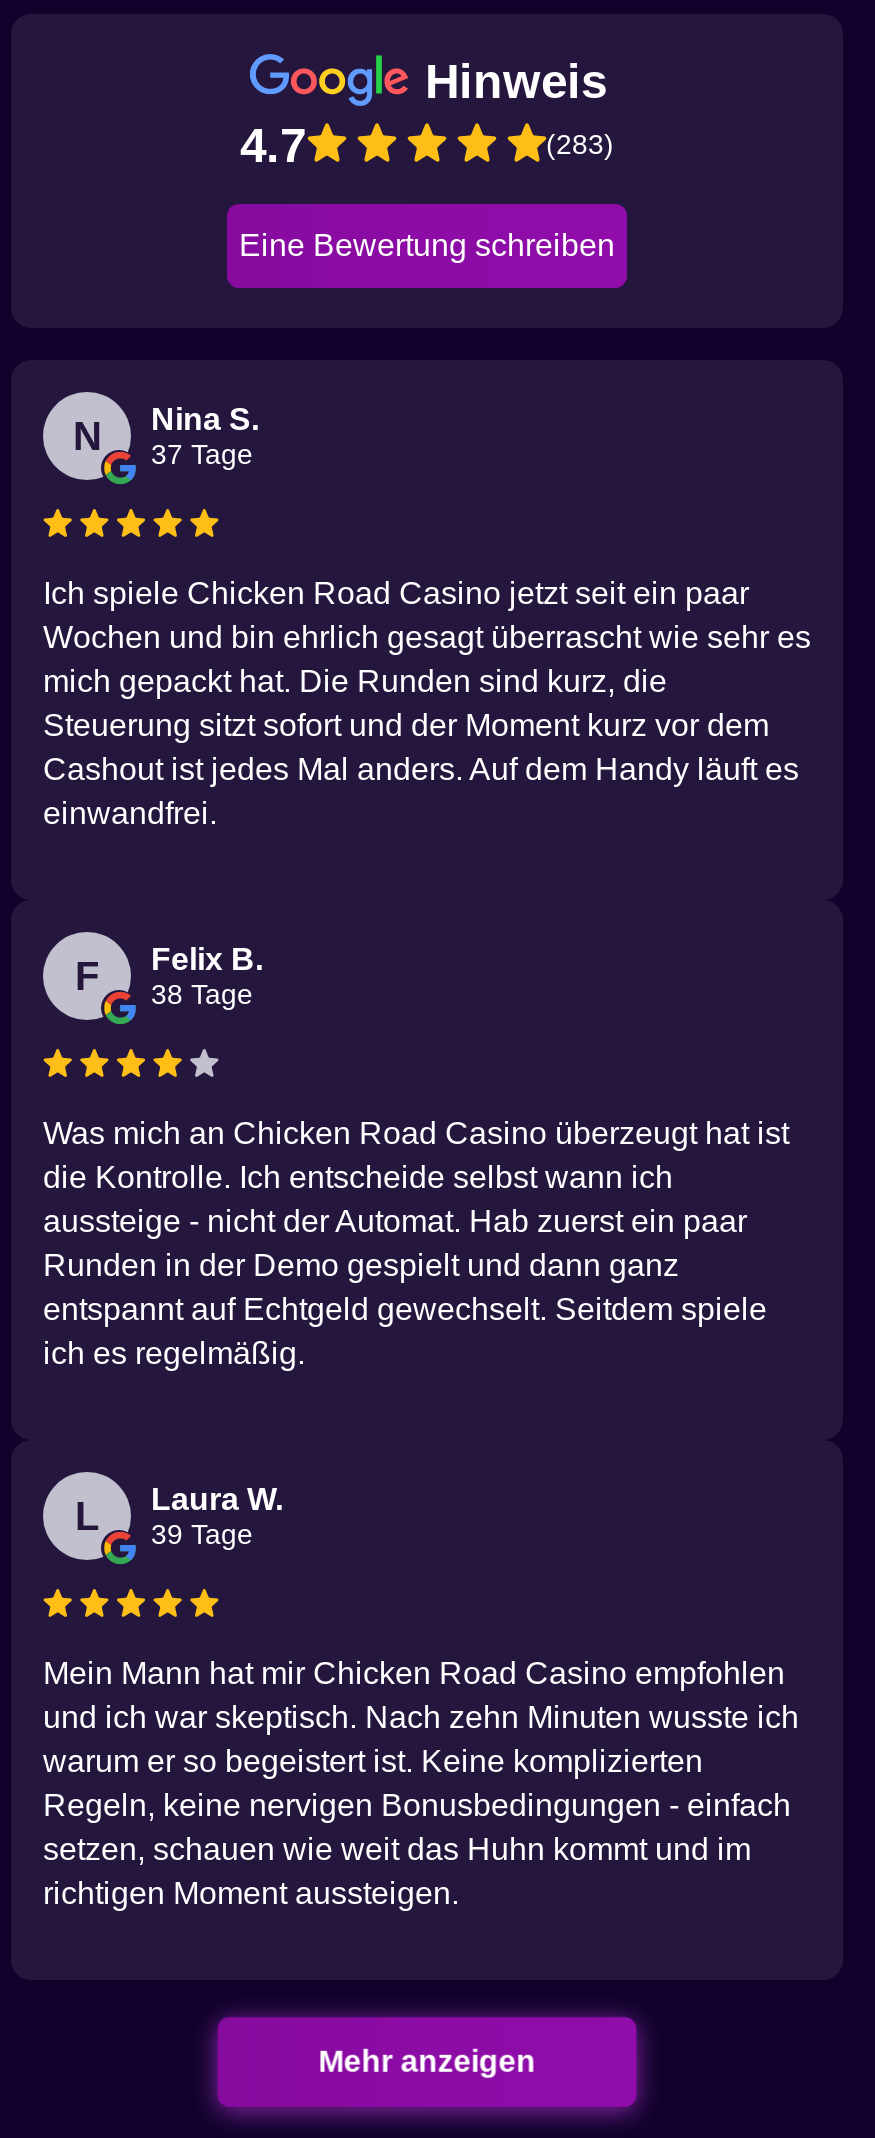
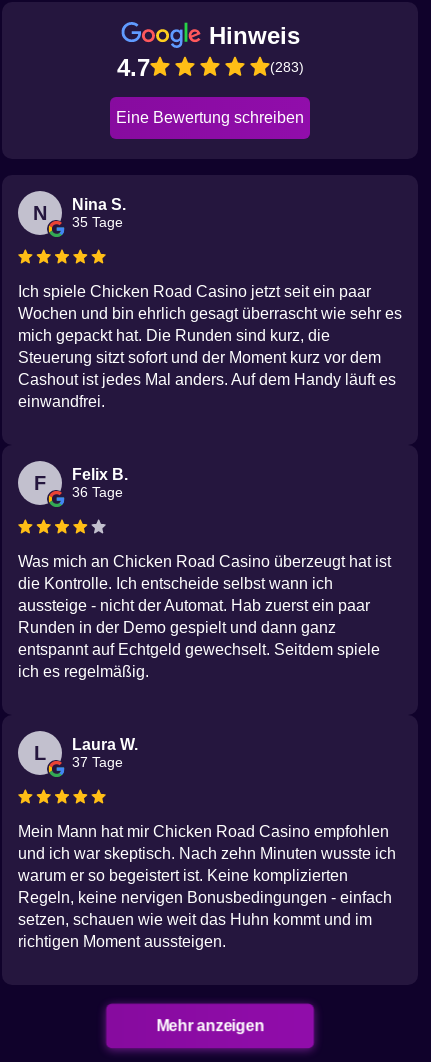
[73,401,259,469] N 37 Tage Nina S. -> [33,196,126,230] N 35 Tage Nina S.
[75,941,263,1009] F 38 Tage Felix B. -> [34,466,128,500] F 36 Tage Felix B.
[75,1481,283,1549] L 39 Tage Laura W. -> [34,736,138,770] L 37 Tage Laura W.

